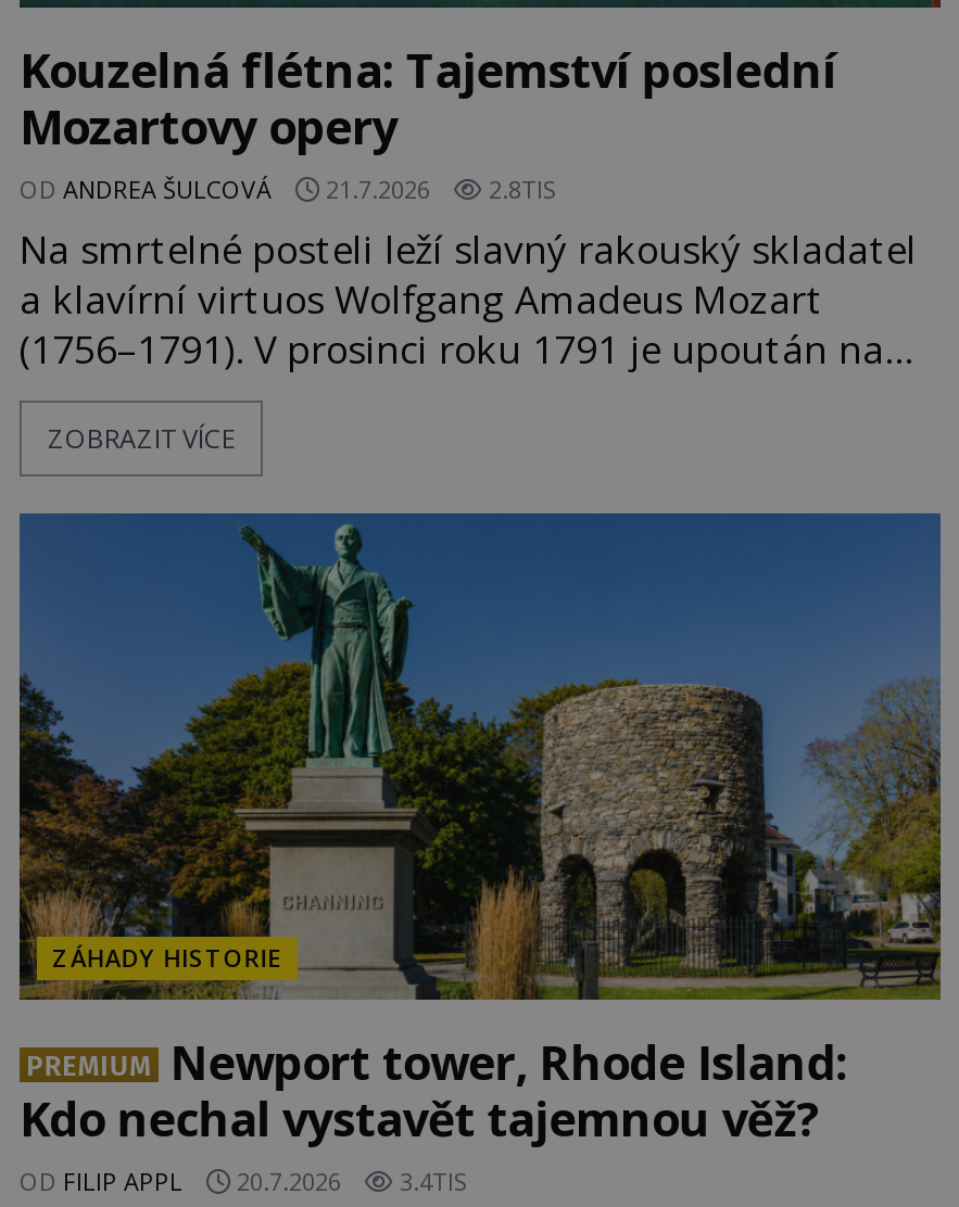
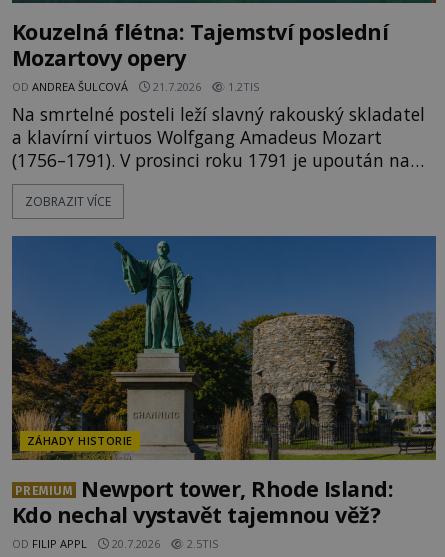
[20,172,556,205] OD ANDREA ŠULCOVÁ 21.7.2026 2.8TIS -> [12,79,259,94] OD ANDREA ŠULCOVÁ 21.7.2026 1.2TIS
[20,1164,467,1197] OD FILIP APPL 20.7.2026 3.4TIS -> [12,536,218,551] OD FILIP APPL 20.7.2026 2.5TIS

